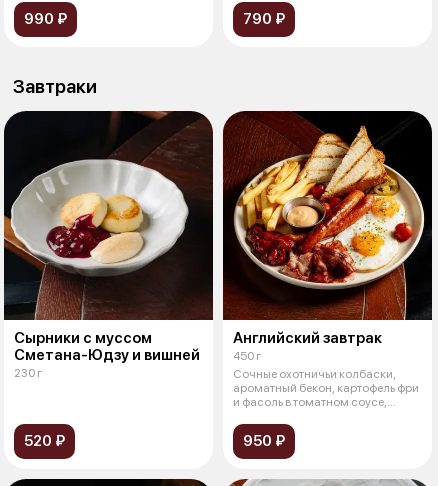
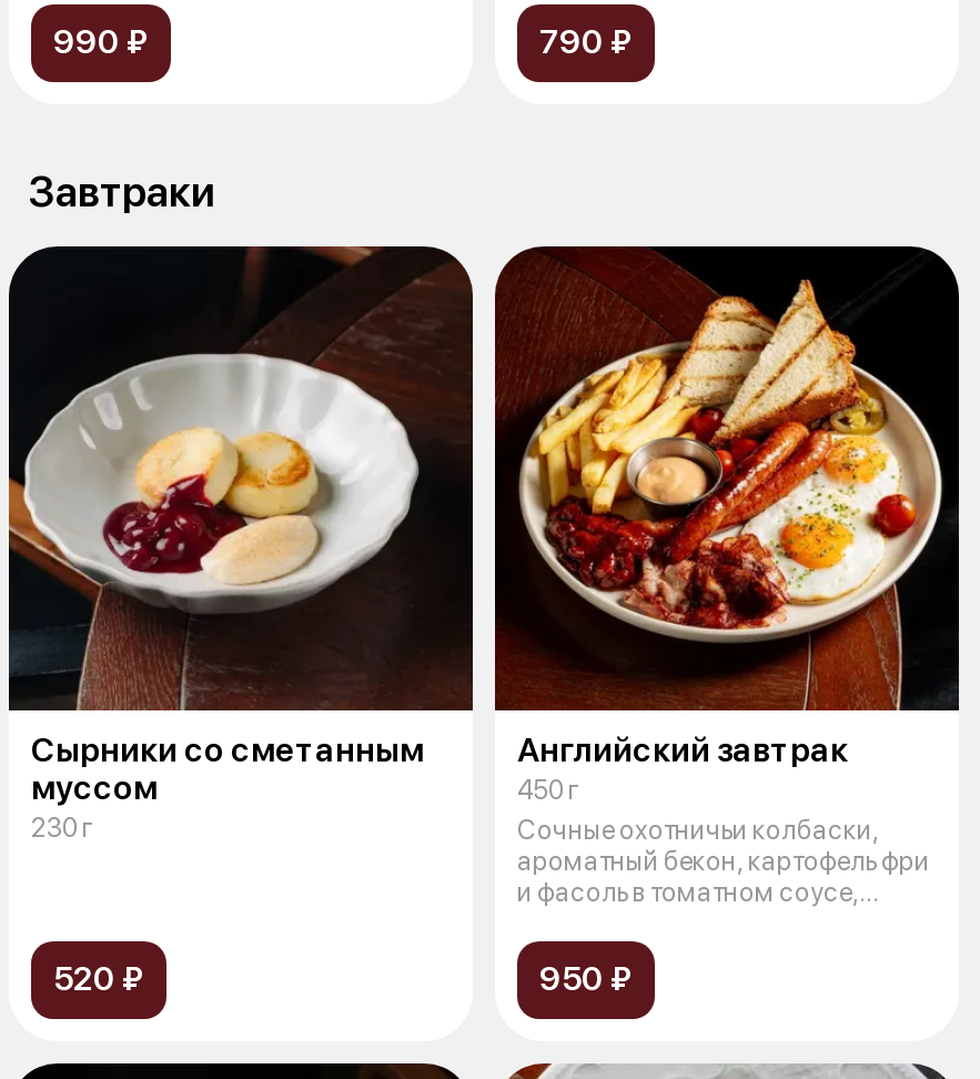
[14,329,200,364] Сырники с муссом | Сметана-Юдзу и вишней -> [31,730,424,808] Сырники со сметанным | муссом

